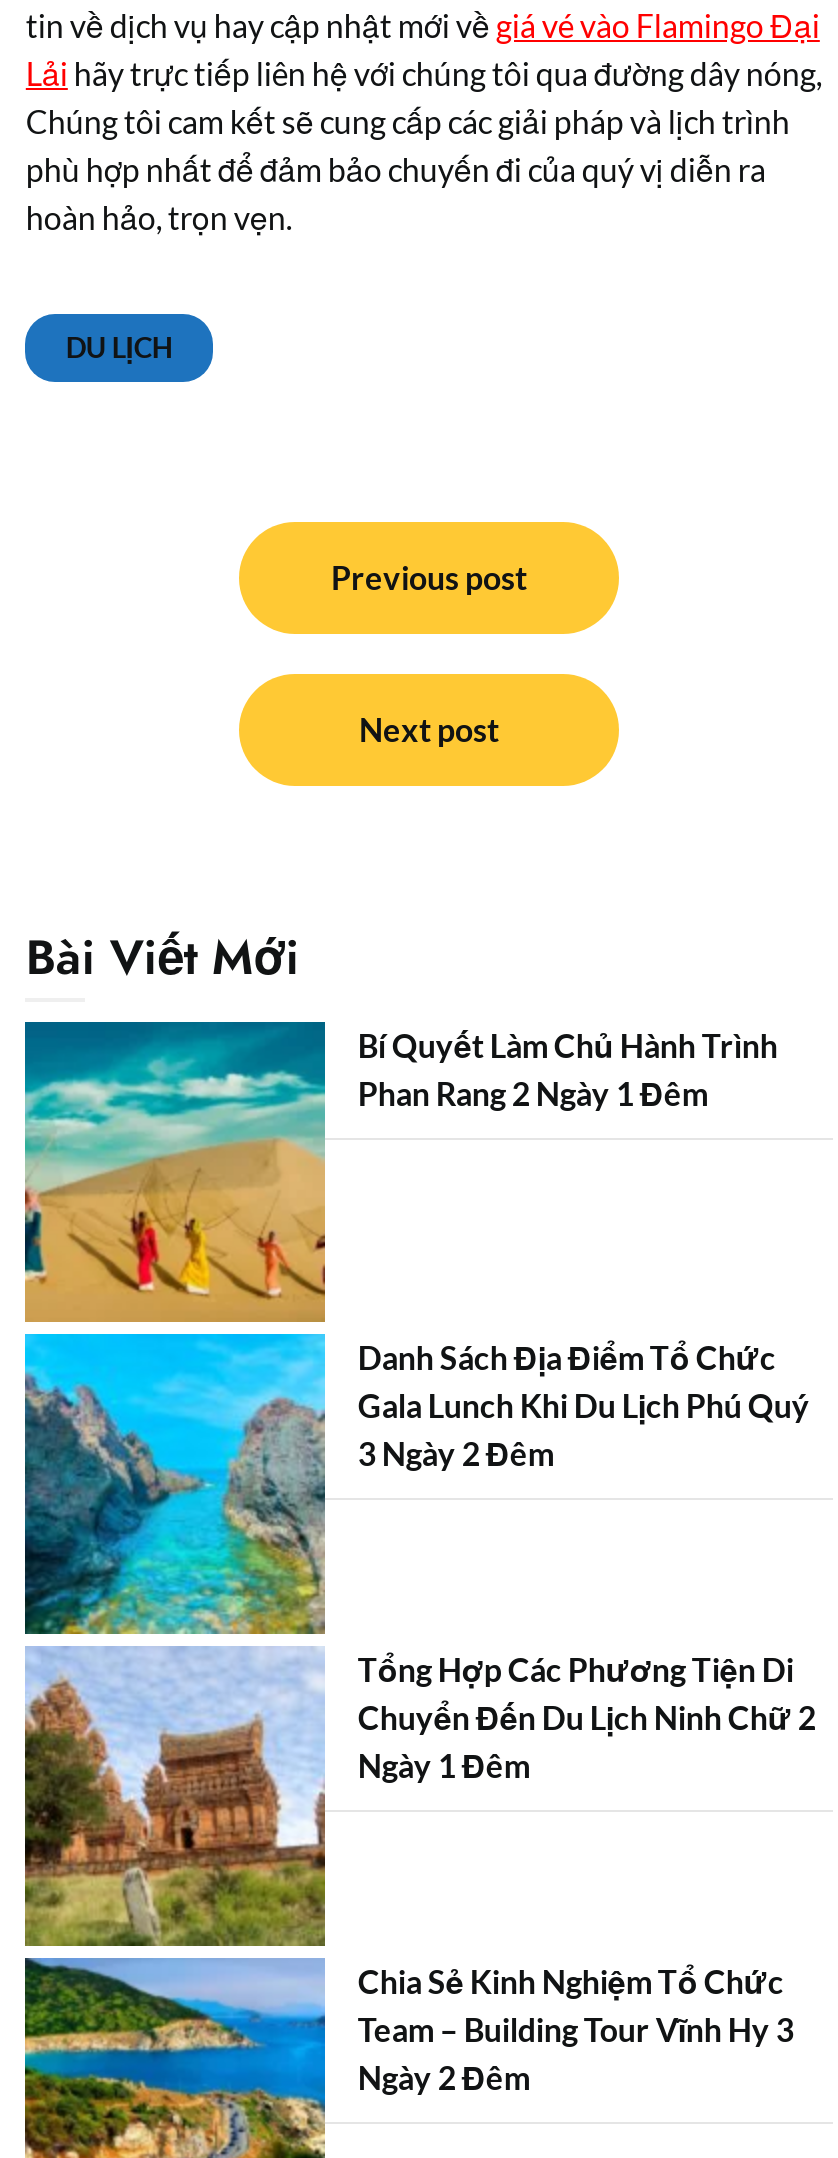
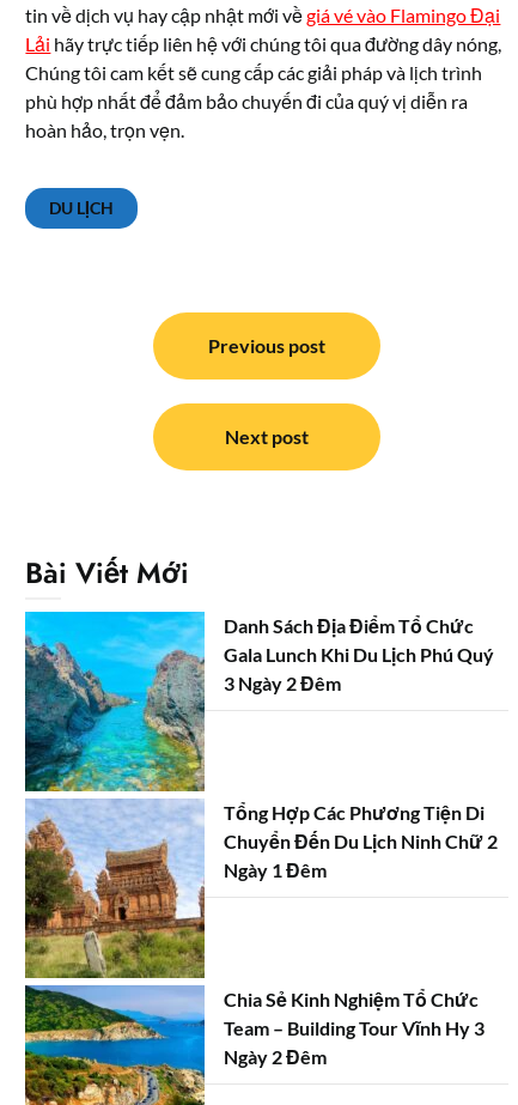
[23,1020,778,1324] [image] | Bí Quyết Làm Chủ Hành Trình | Phan Rang 2 Ngày 1 Đêm -> none

